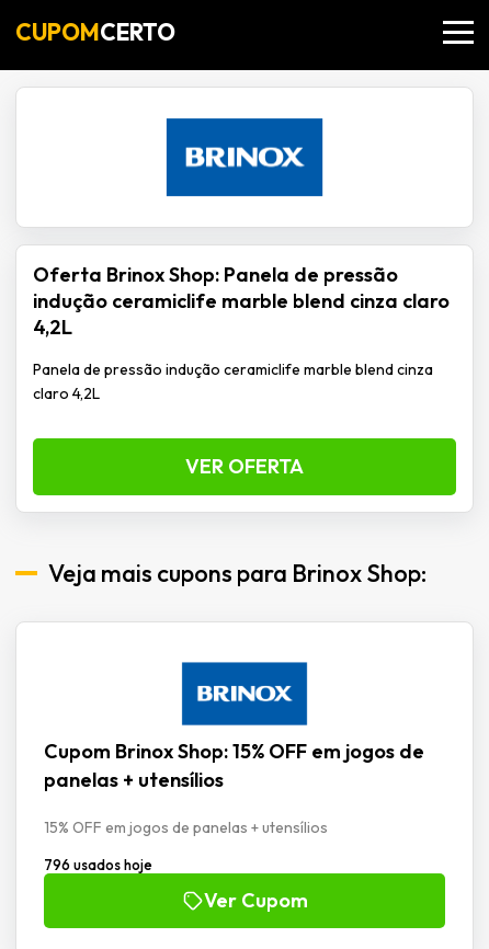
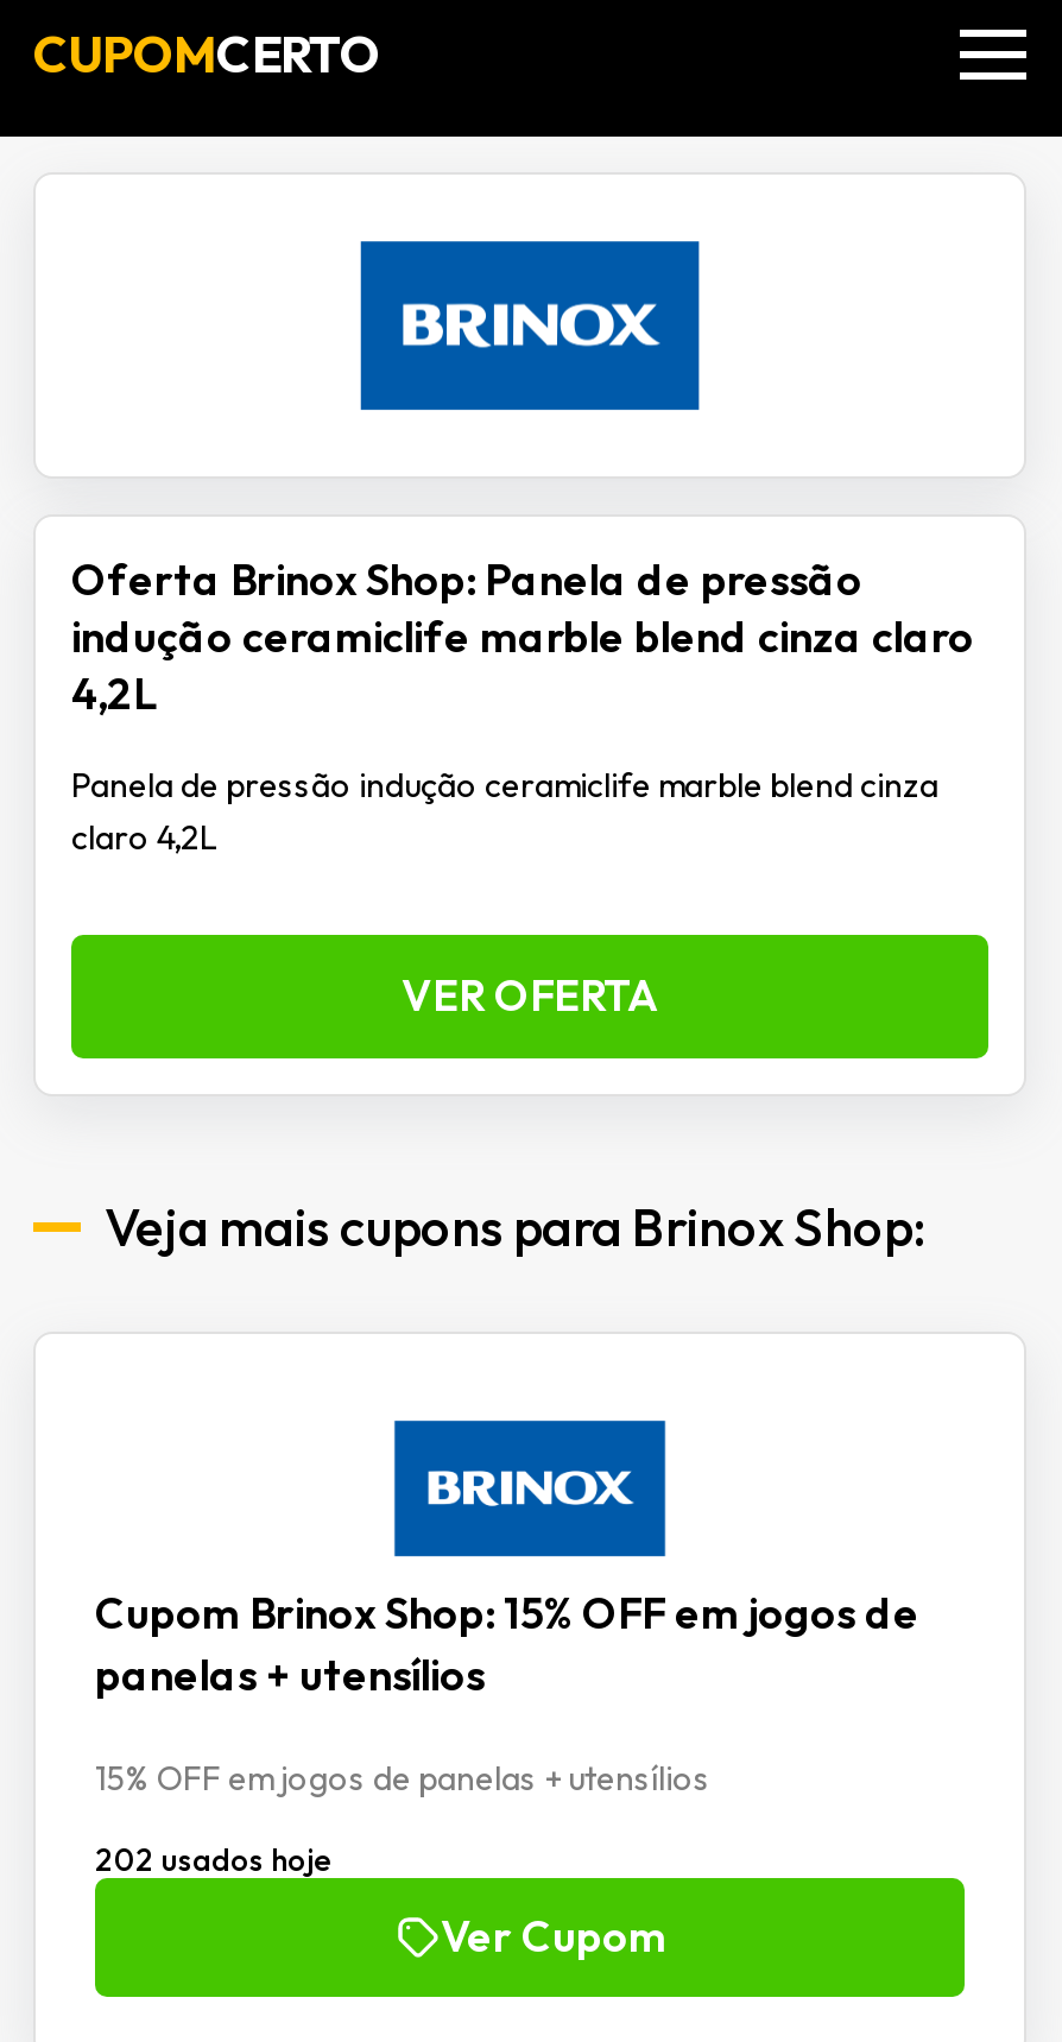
[44,856,152,874] 796 usados hoje -> [95,1841,333,1879] 202 usados hoje

